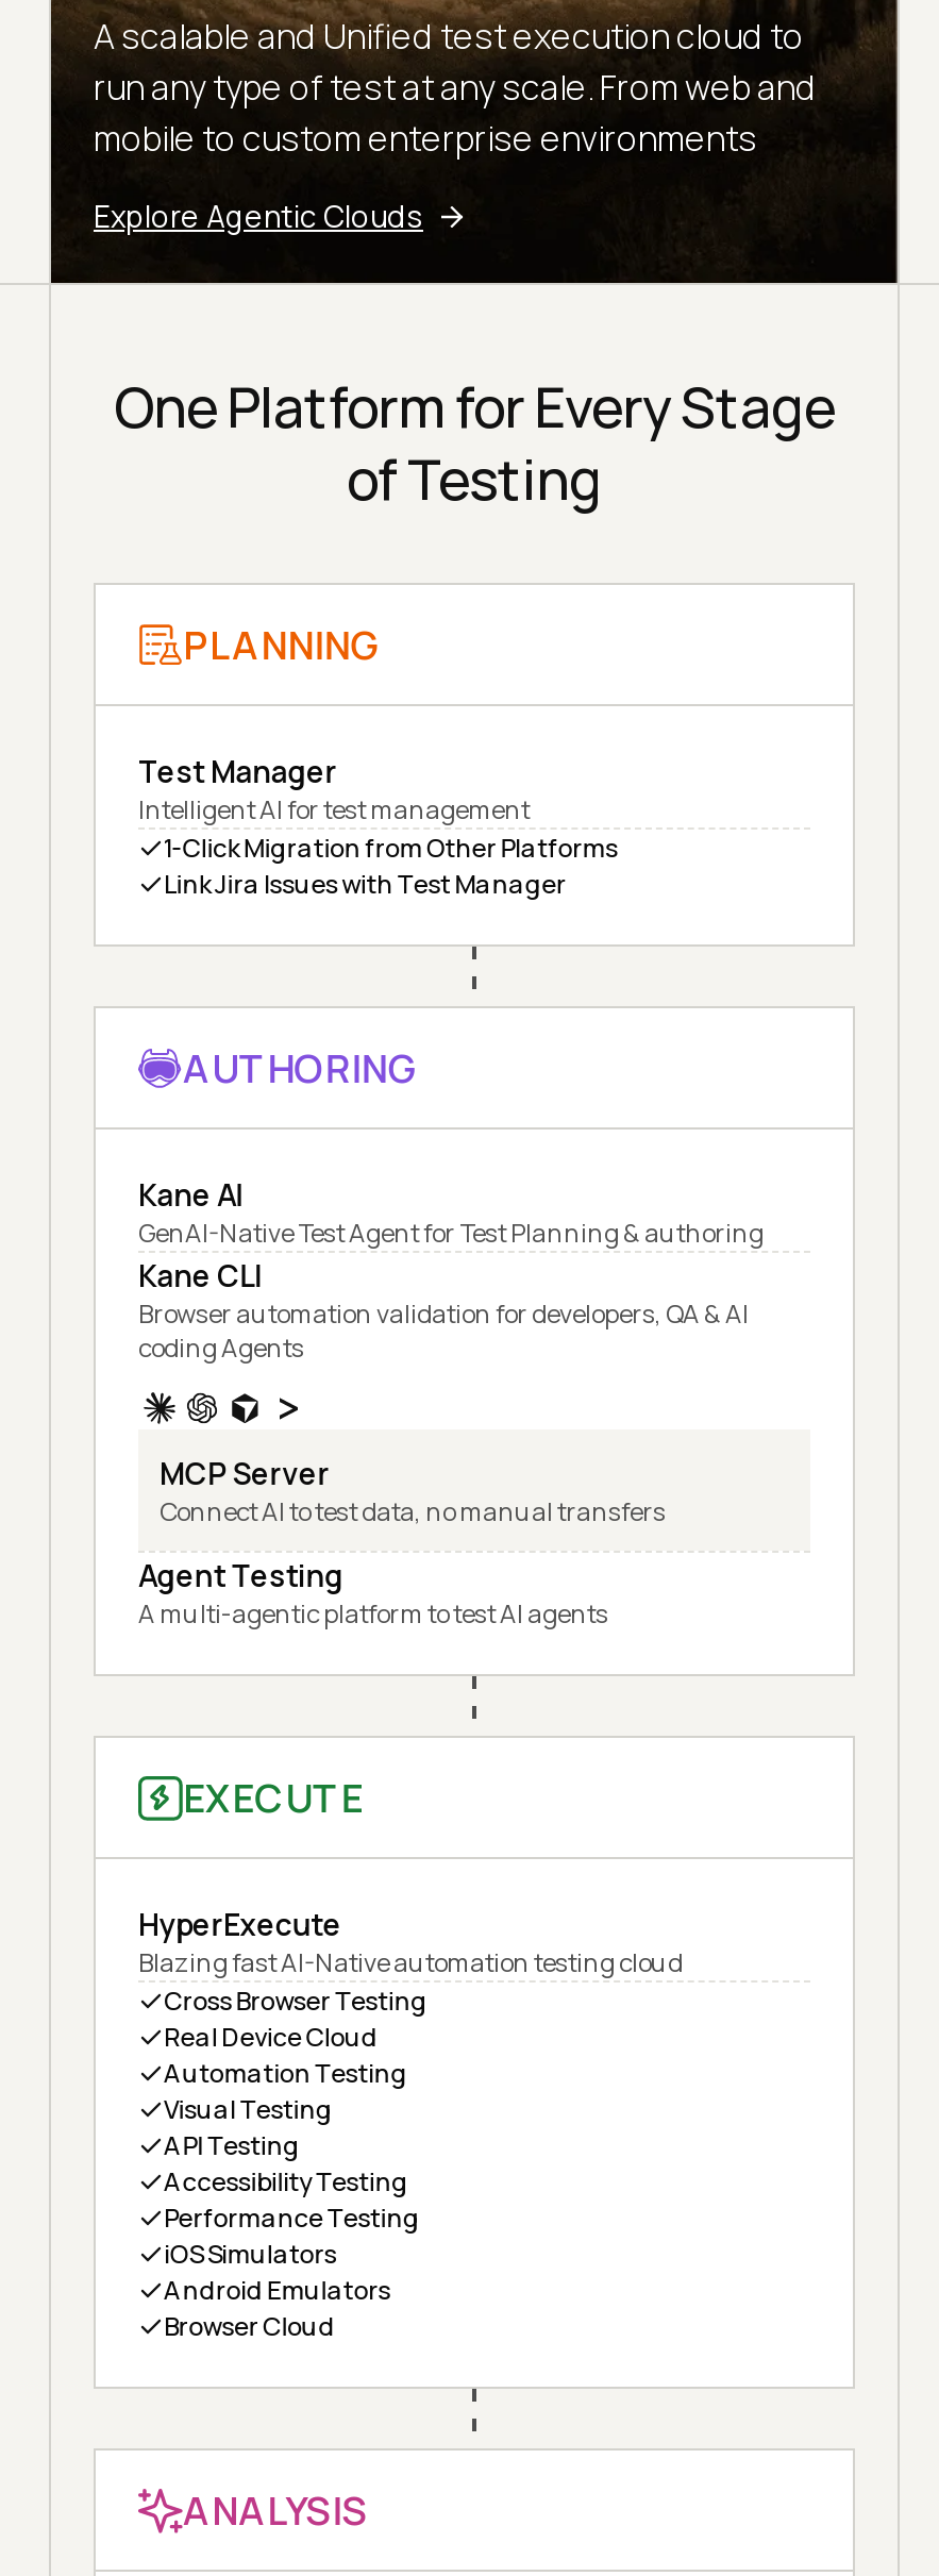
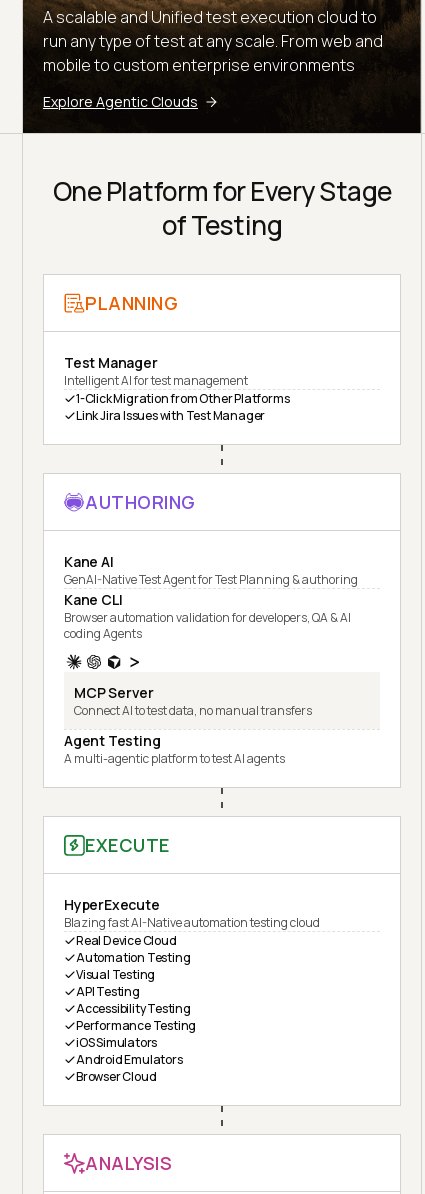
[164,1983,427,2019] Cross Browser Testing -> none

